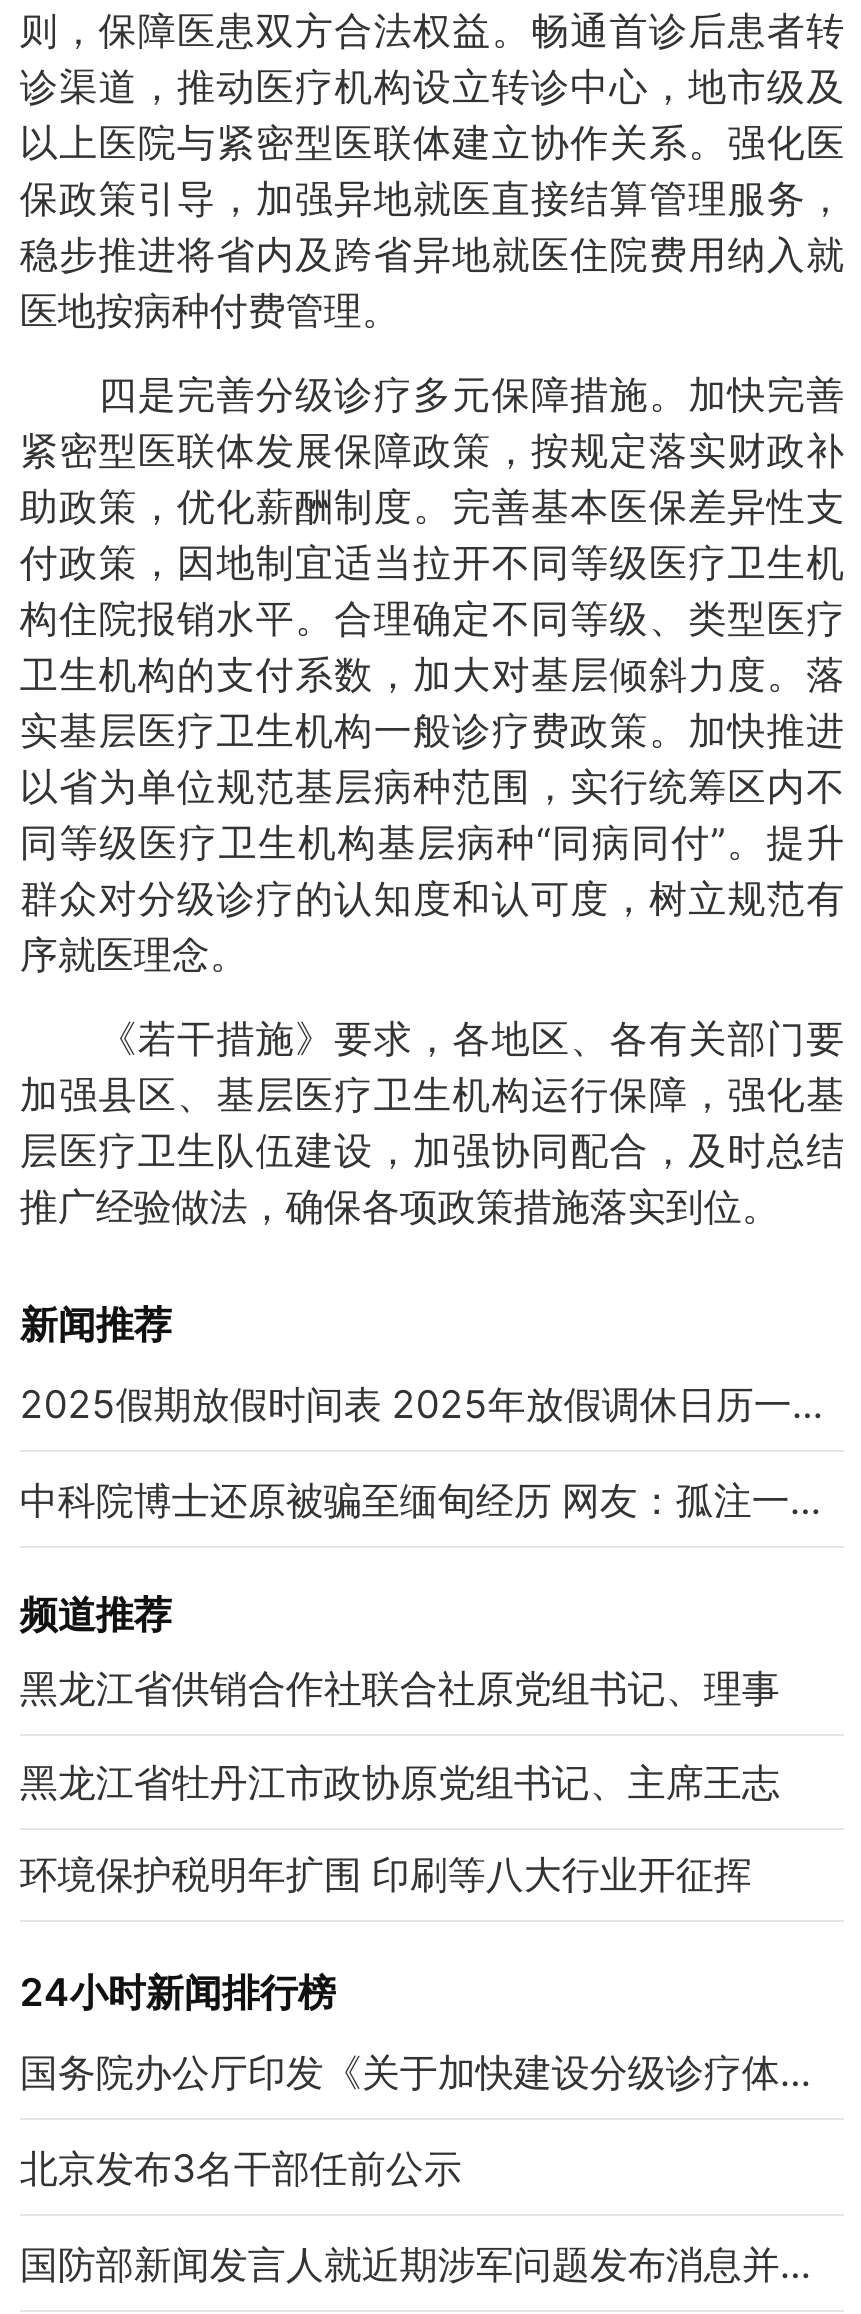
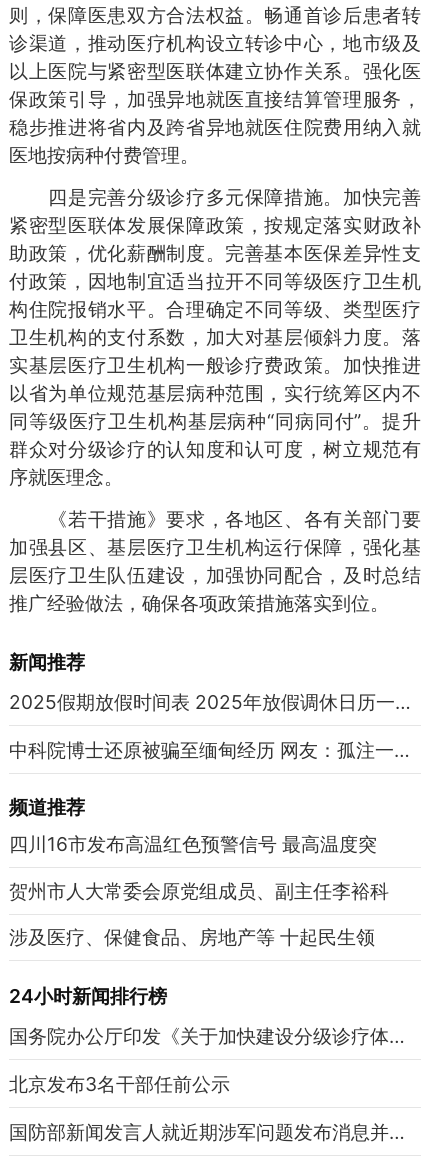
[20,1663,780,1711] 黑龙江省供销合作社联合社原党组书记、理事 -> [9,832,377,856] 四川16市发布高温红色预警信号 最高温度突
[20,1757,780,1805] 黑龙江省牡丹江市政协原党组书记、主席王志 -> [9,878,389,902] 贺州市人大常委会原党组成员、副主任李裕科
[20,1851,752,1899] 环境保护税明年扩围 印刷等八大行业开征挥 -> [9,925,375,949] 涉及医疗、保健食品、房地产等 十起民生领

